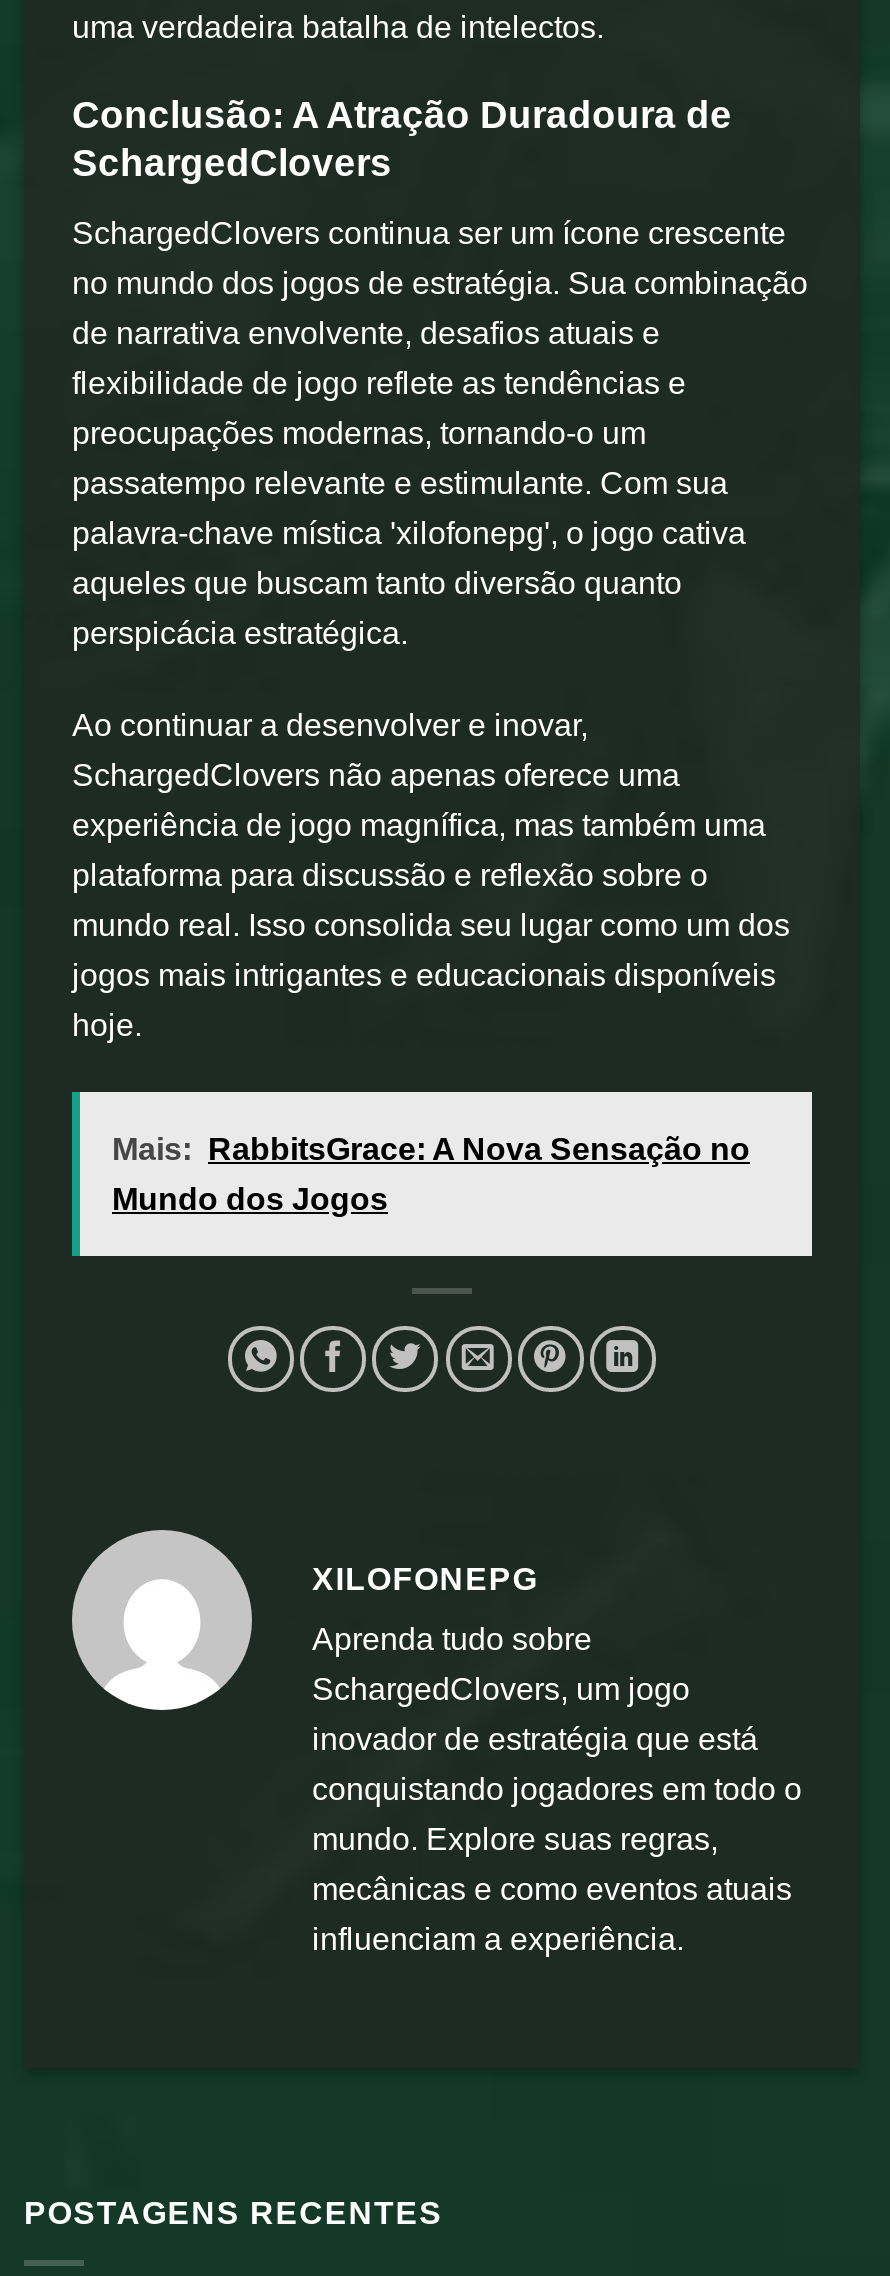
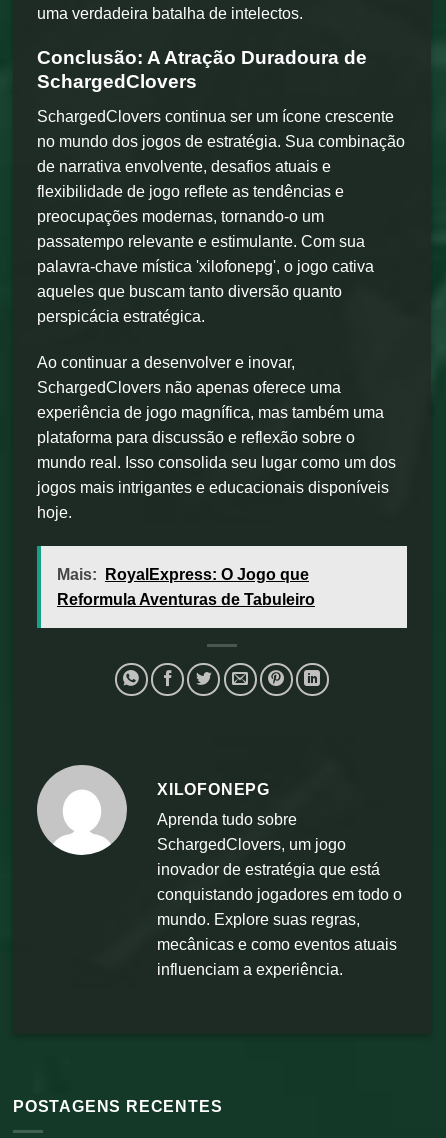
[112,1131,750,1165] Mais: RabbitsGrace: A Nova Sensação no -> [57,565,309,582] Mais: RoyalExpress: O Jogo que
[112,1181,388,1215] Mundo dos Jogos -> [57,590,315,607] Reformula Aventuras de Tabuleiro

